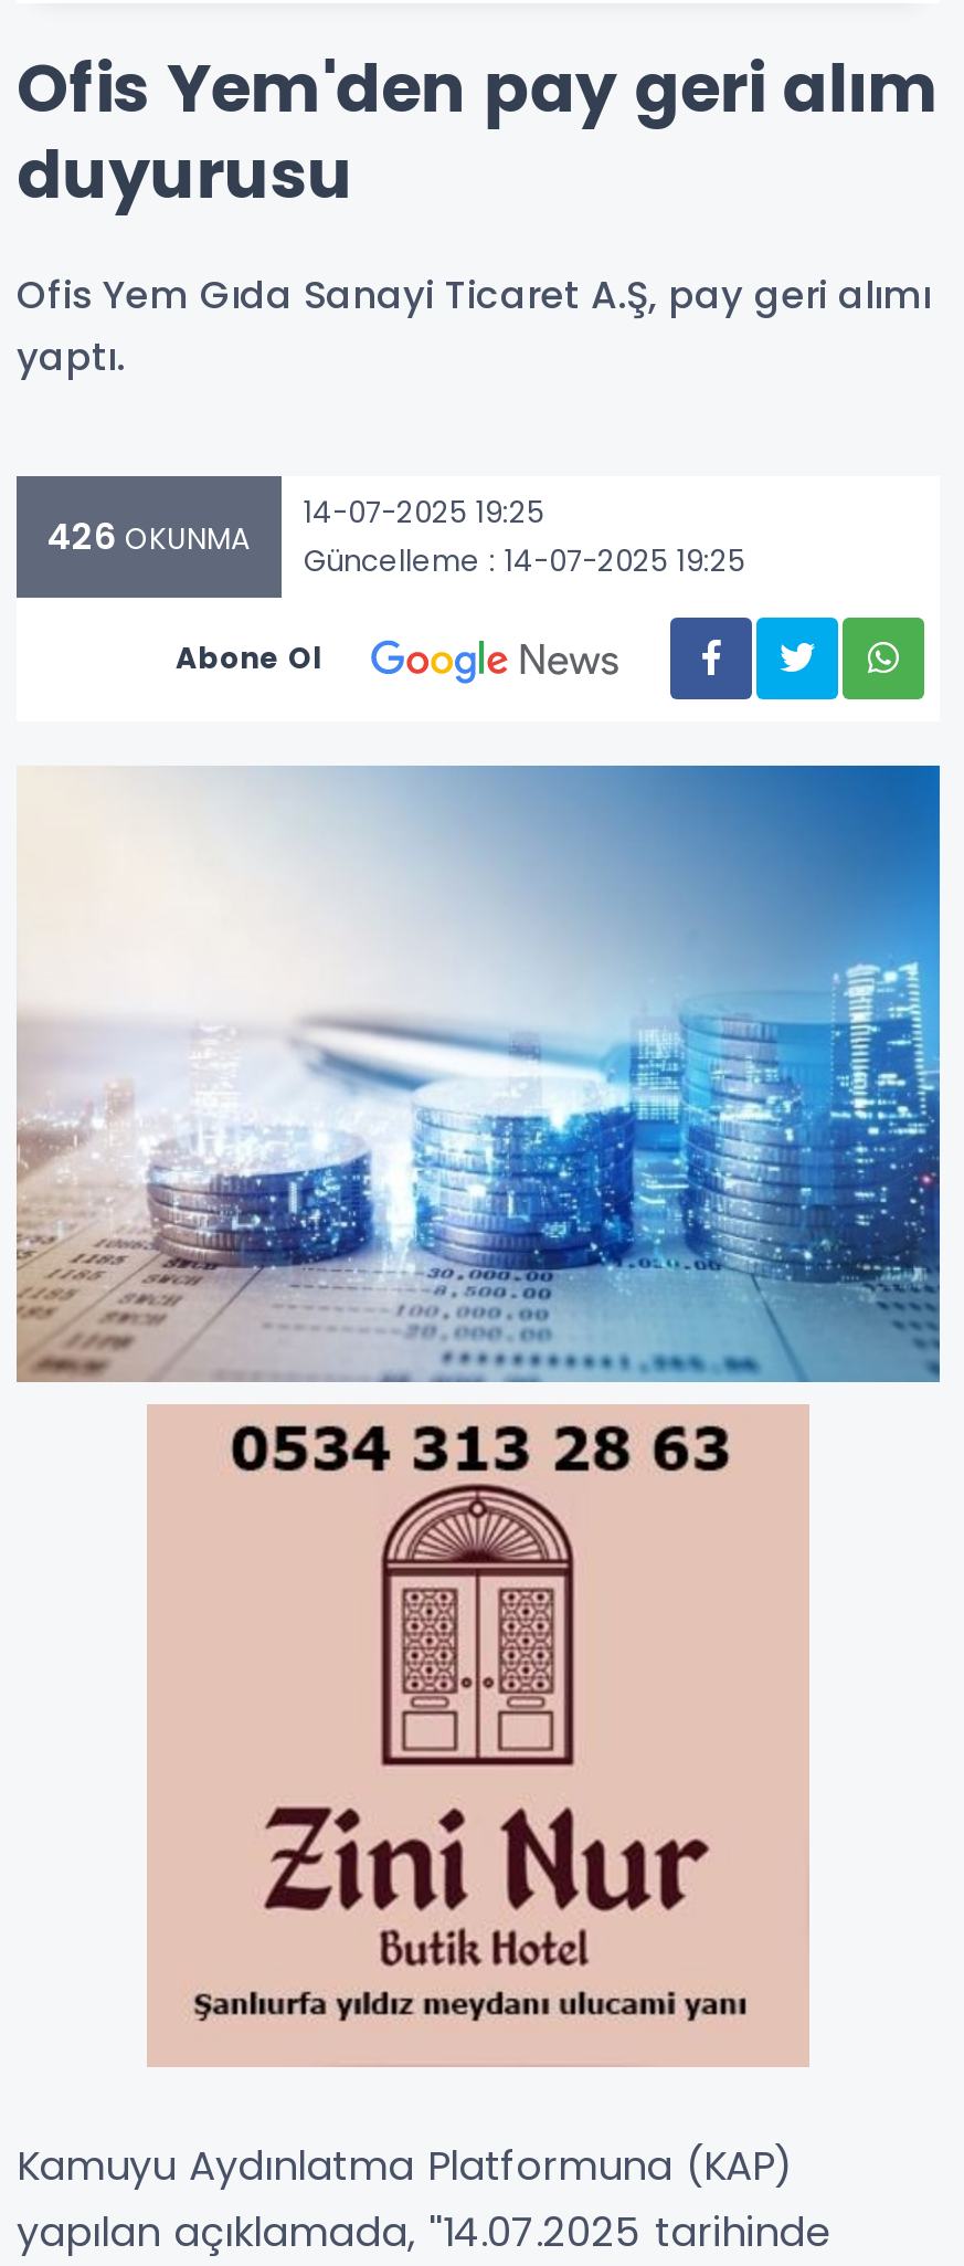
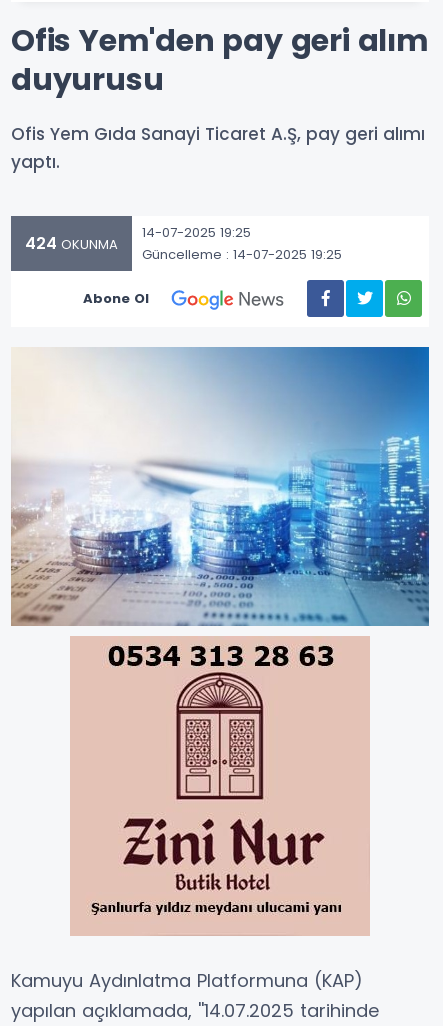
[47,491,745,581] 426 OKUNMA 14-07-2025 19:25 Güncelleme : 14-07-2025 19:25 -> [25,222,342,263] 424 OKUNMA 14-07-2025 19:25 Güncelleme : 14-07-2025 19:25

